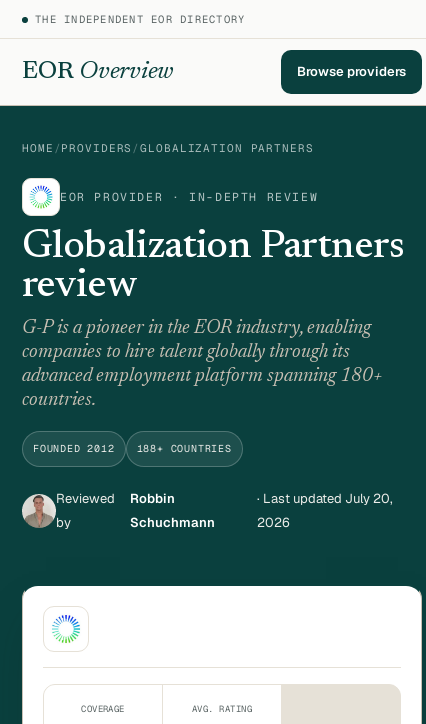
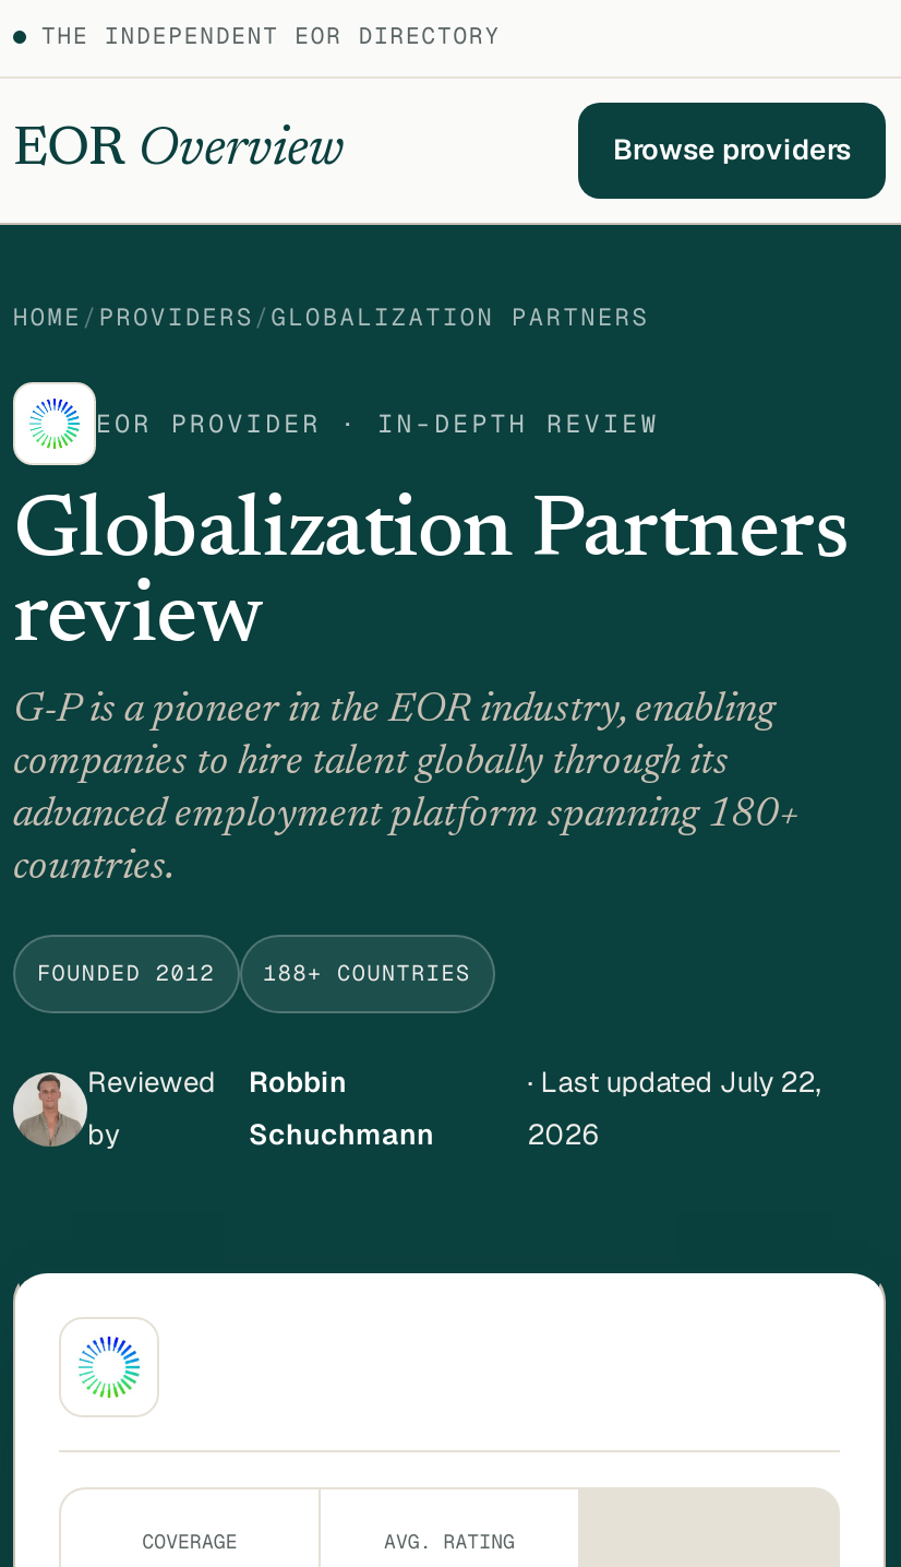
[257,490,393,507] · Last updated July 20, -> [527,1064,822,1101] · Last updated July 22,

